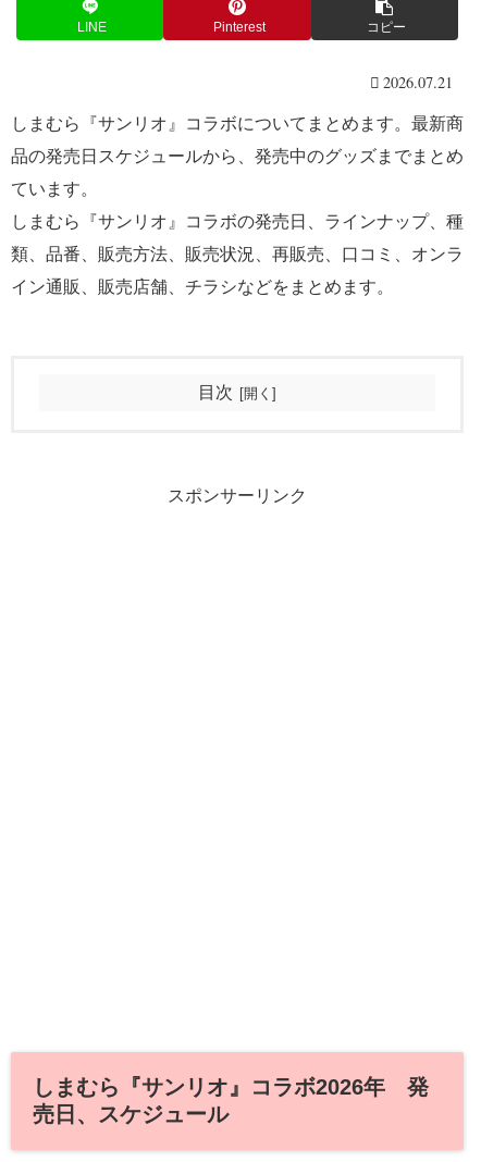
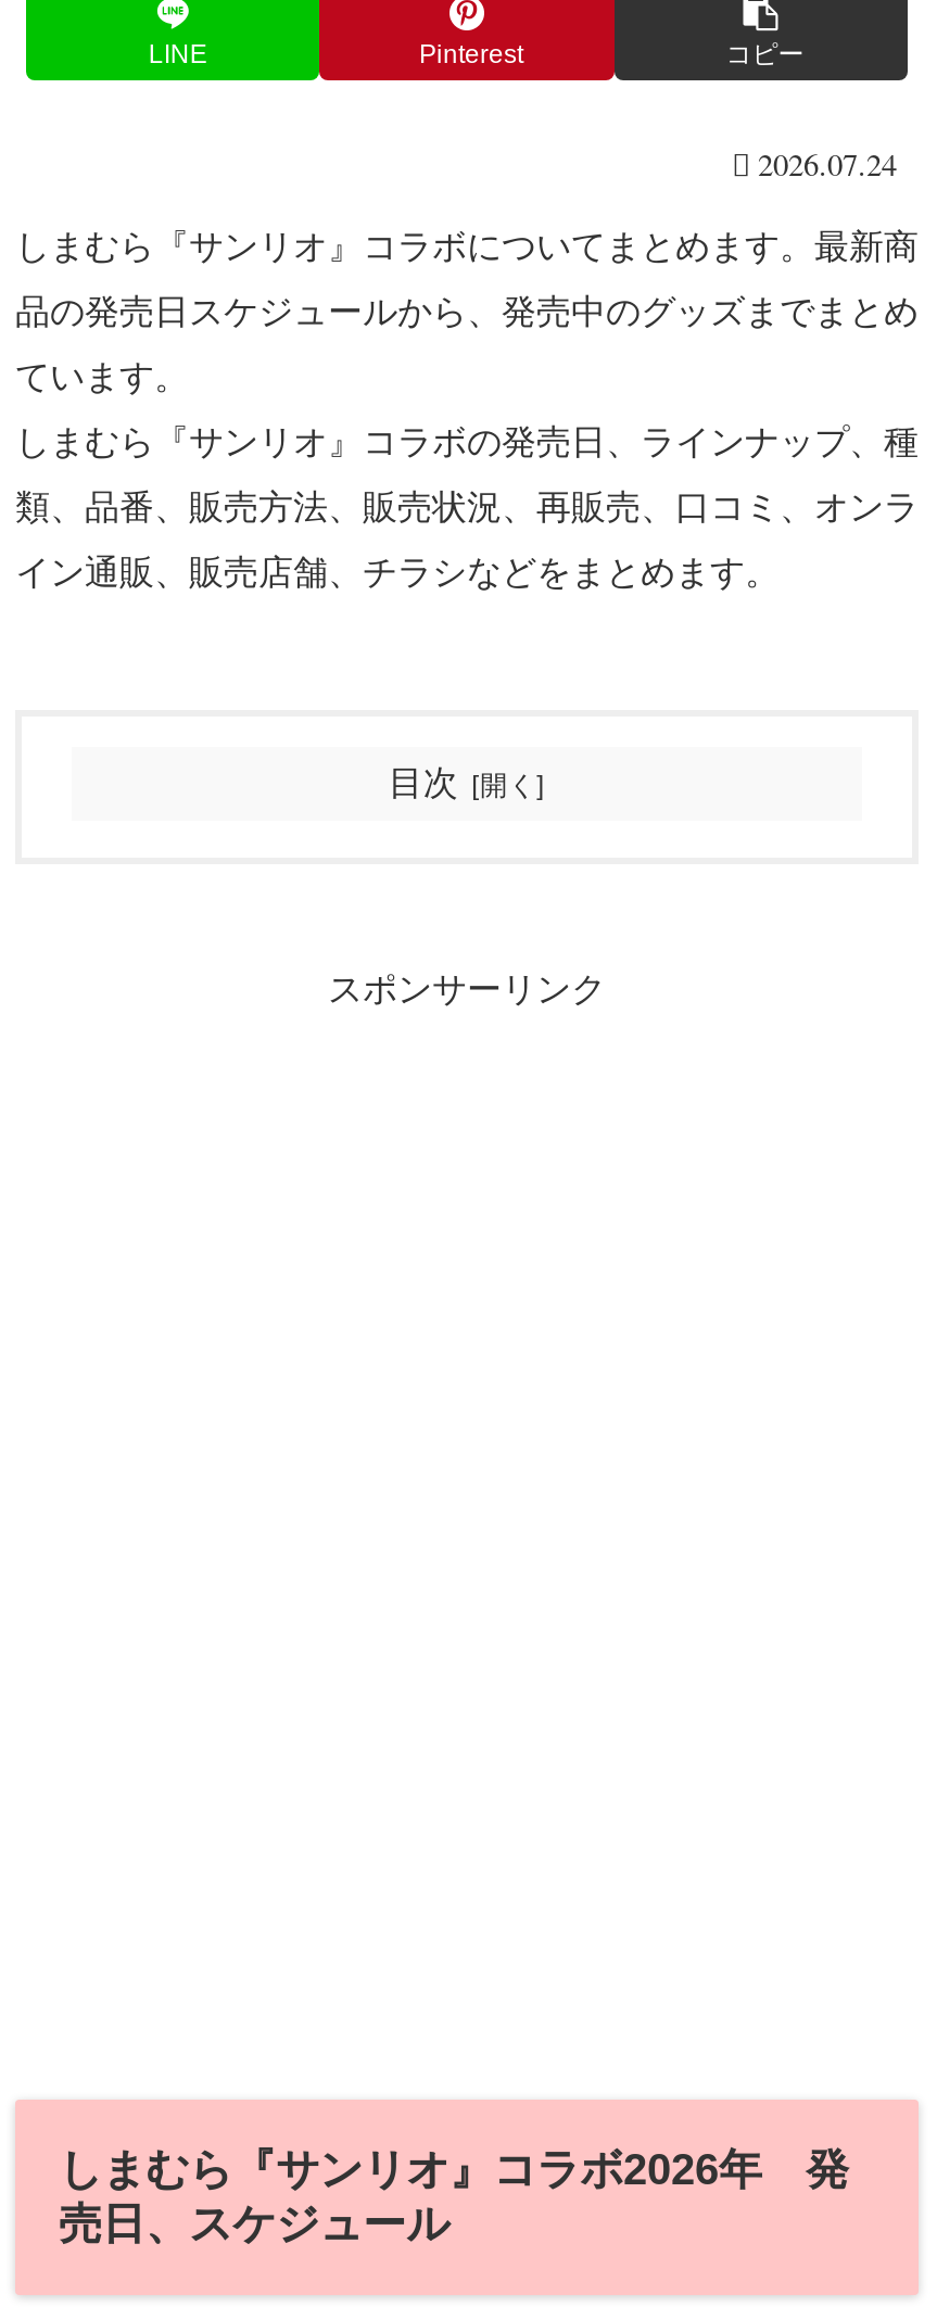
[383,71,453,92] 2026.07.21 -> [758,142,897,184] 2026.07.24

